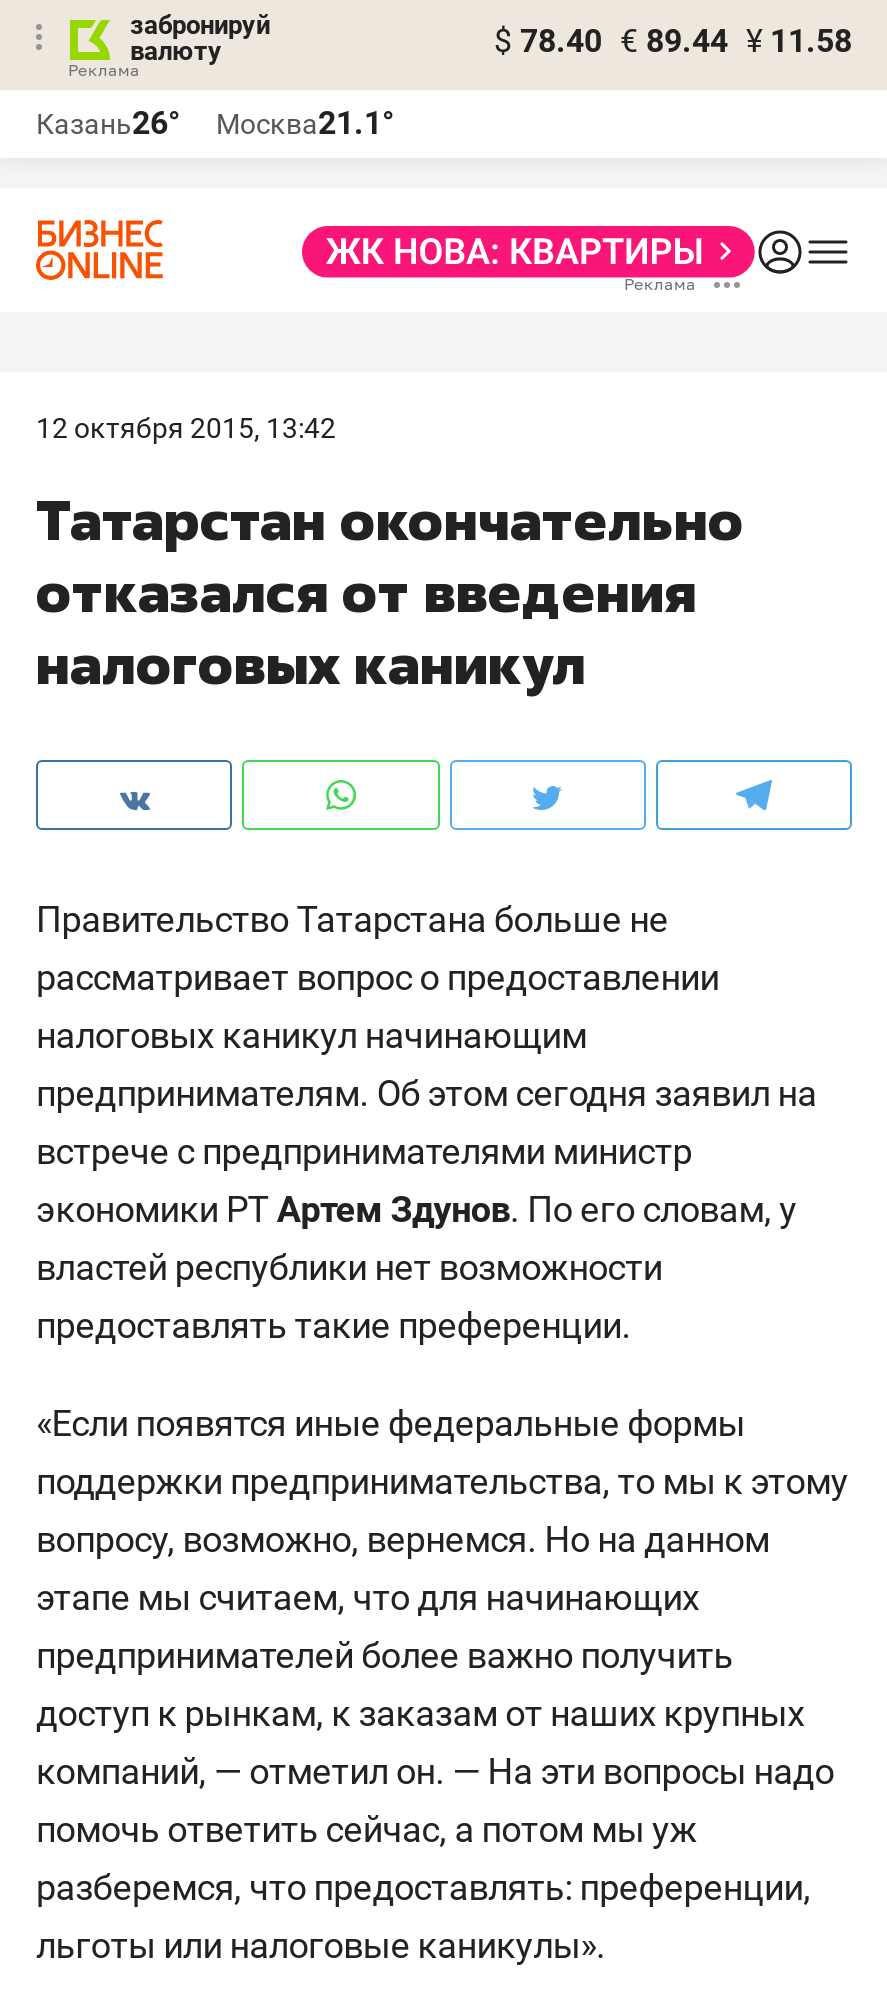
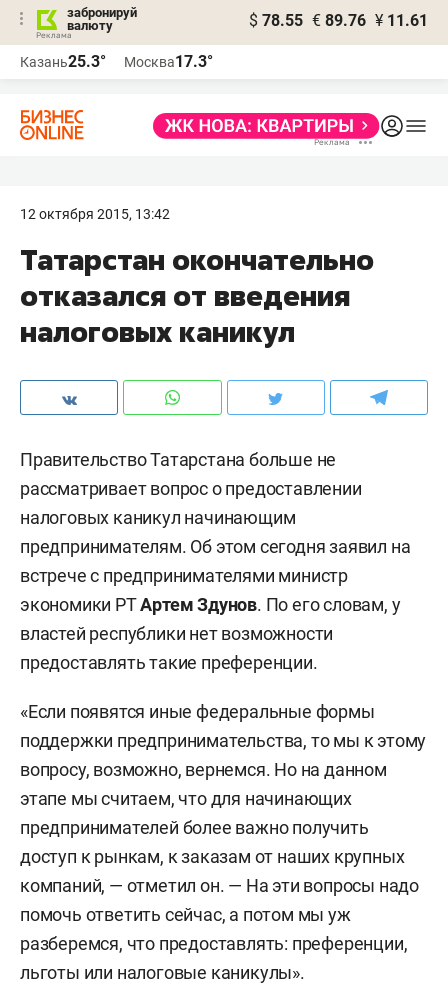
[494,22,852,60] $ 78.40 € 89.44 ¥ 11.58 -> [249,11,428,30] $ 78.55 € 89.76 ¥ 11.61
[36,104,180,142] Казань26° -> [20,52,106,71] Казань25.3°
[216,104,394,142] Москва21.1° -> [124,52,213,71] Москва17.3°

